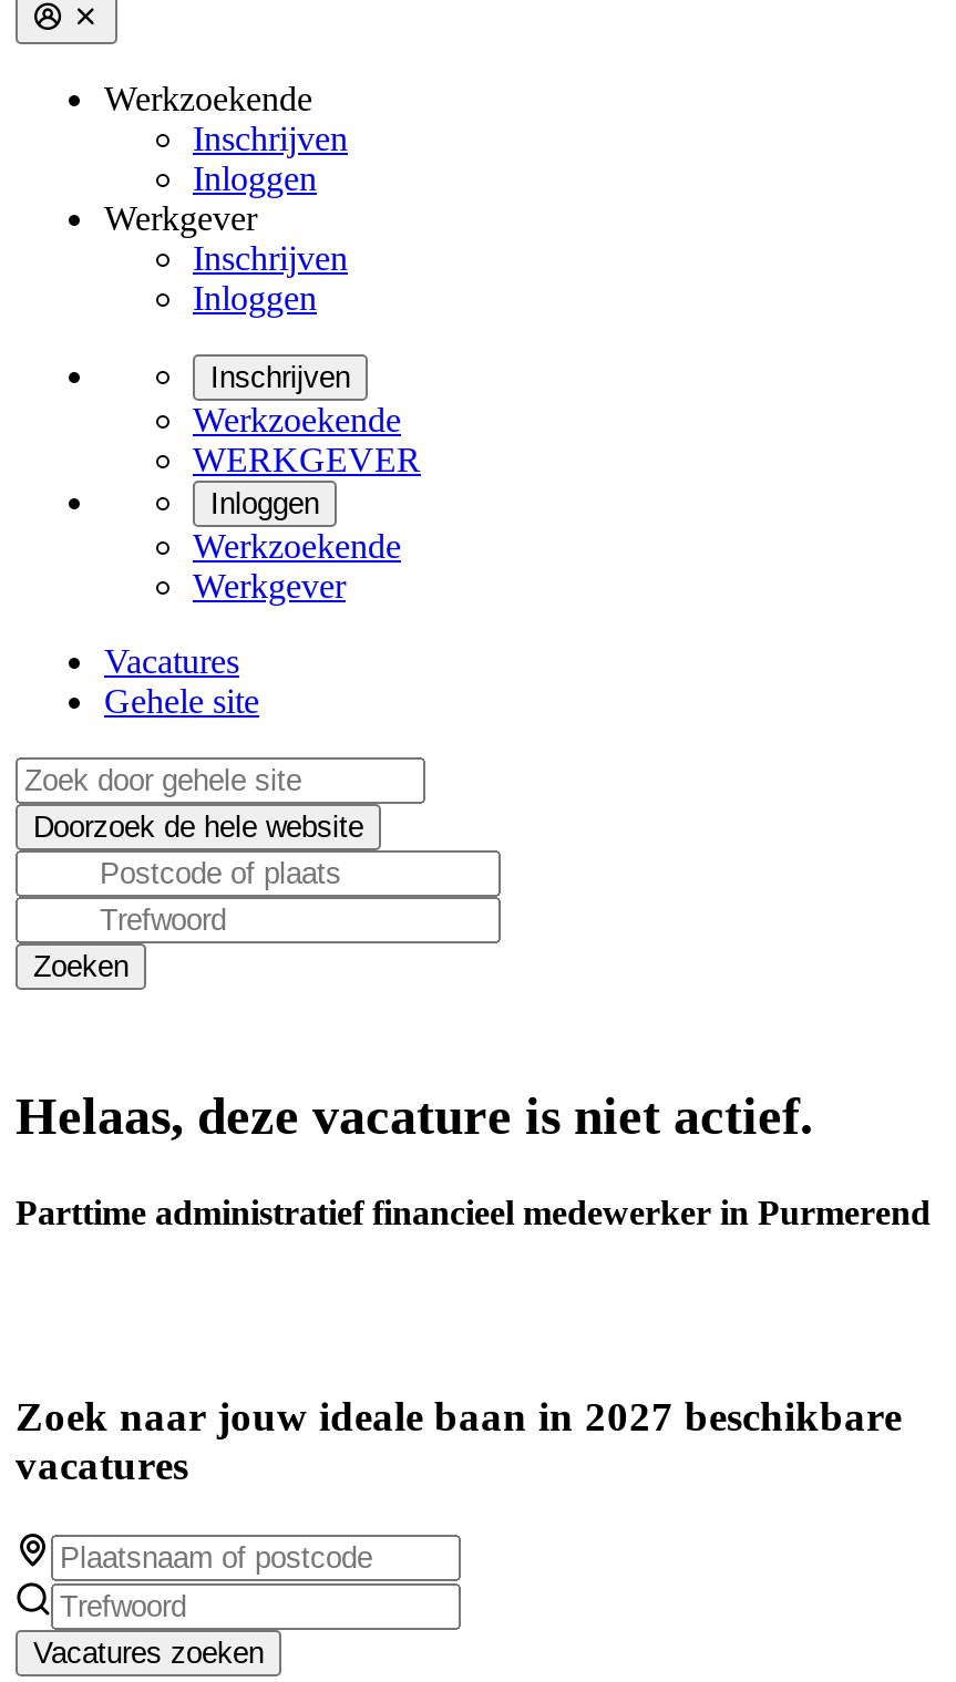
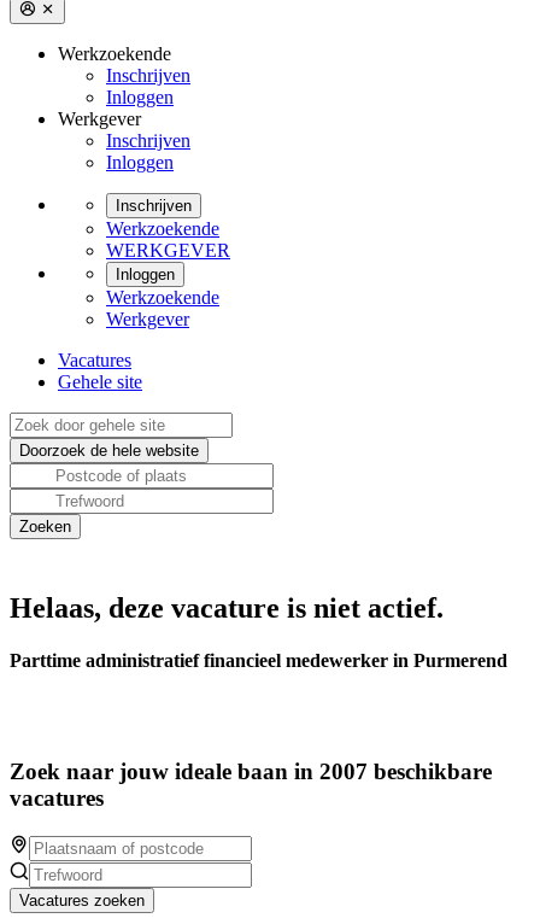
[16,1393,902,1440] Zoek naar jouw ideale baan in 2027 beschikbare -> [10,759,492,784] Zoek naar jouw ideale baan in 2007 beschikbare

